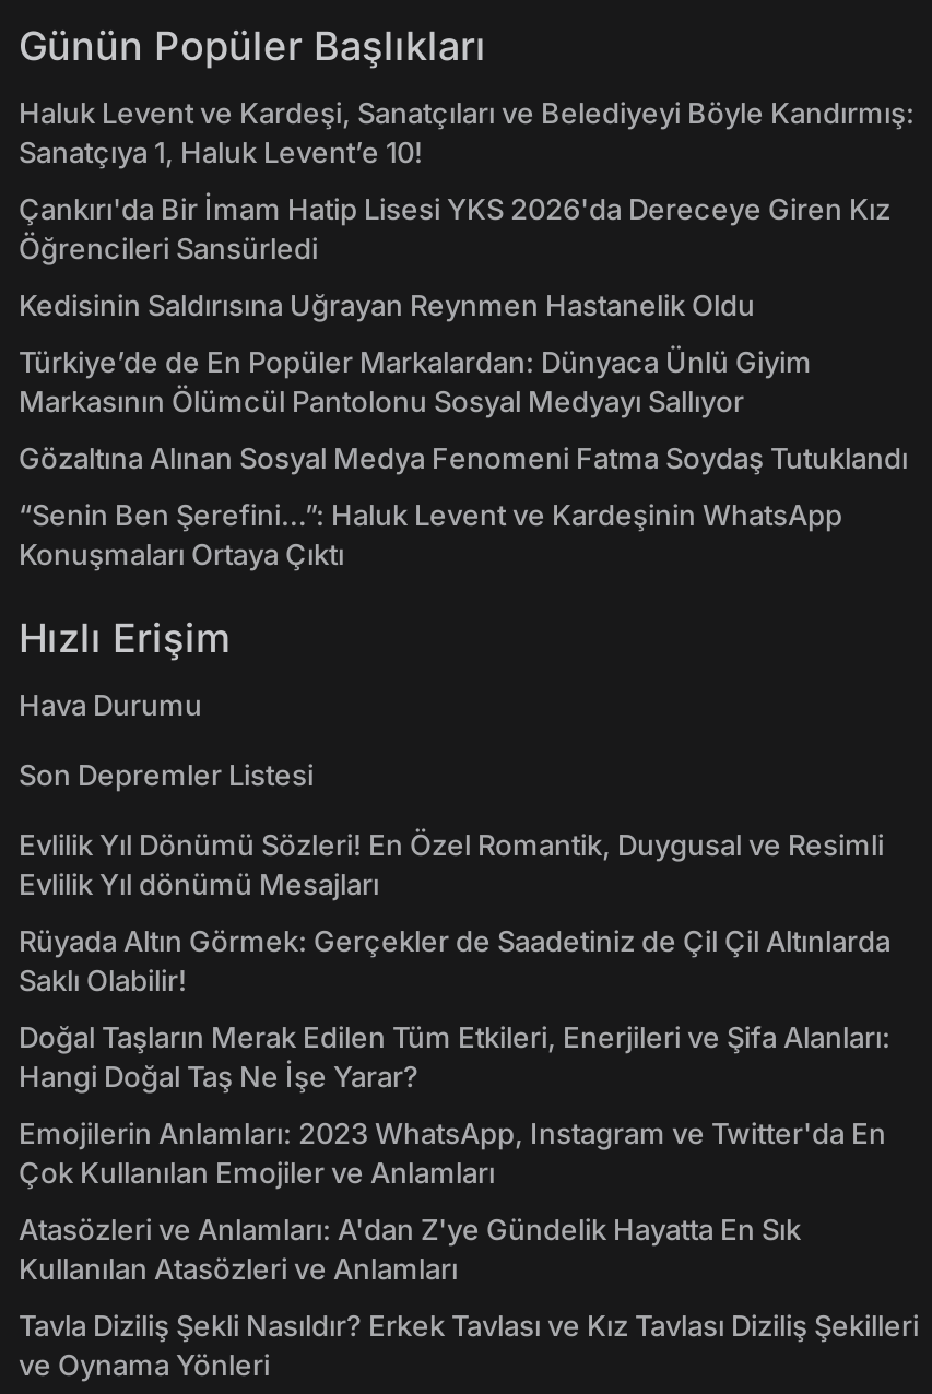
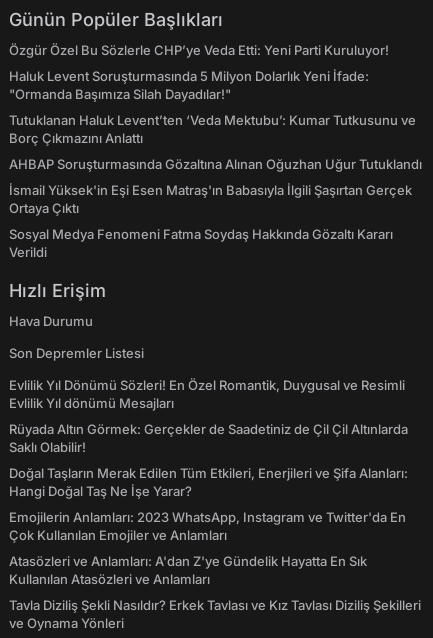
[19,95,915,169] Haluk Levent ve Kardeşi, Sanatçıları ve Belediyeyi Böyle Kandırmış: | Sanatçıya 1, Haluk Levent’e 10! -> [9,42,389,58] Özgür Özel Bu Sözlerle CHP’ye Veda Etti: Yeni Parti Kuruluyor!
[19,191,890,265] Çankırı'da Bir İmam Hatip Lisesi YKS 2026'da Dereceye Giren Kız | Öğrencileri Sansürledi -> [9,68,369,102] Haluk Levent Soruşturmasında 5 Milyon Dolarlık Yeni İfade: | "Ormanda Başımıza Silah Dayadılar!"
[19,287,755,322] Kedisinin Saldırısına Uğrayan Reynmen Hastanelik Oldu -> [9,112,416,146] Tutuklanan Haluk Levent’ten ‘Veda Mektubu’: Kumar Tutkusunu ve | Borç Çıkmazını Anlattı
[19,344,812,418] Türkiye’de de En Popüler Markalardan: Dünyaca Ünlü Giyim | Markasının Ölümcül Pantolonu Sosyal Medyayı Sallıyor -> [9,156,422,172] AHBAP Soruşturmasında Gözaltına Alınan Oğuzhan Uğur Tutuklandı
[19,440,908,475] Gözaltına Alınan Sosyal Medya Fenomeni Fatma Soydaş Tutuklandı -> [9,182,412,216] İsmail Yüksek'in Eşi Esen Matraş'ın Babasıyla İlgili Şaşırtan Gerçek | Ortaya Çıktı
[19,497,842,571] “Senin Ben Şerefini…”: Haluk Levent ve Kardeşinin WhatsApp | Konuşmaları Ortaya Çıktı -> [9,226,393,260] Sosyal Medya Fenomeni Fatma Soydaş Hakkında Gözaltı Kararı | Verildi

